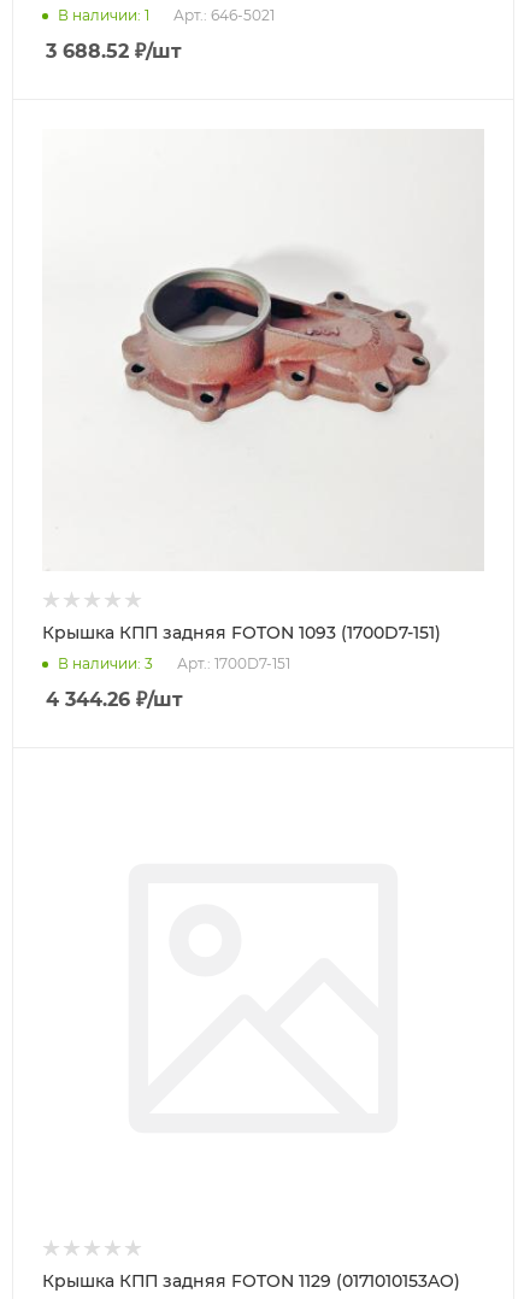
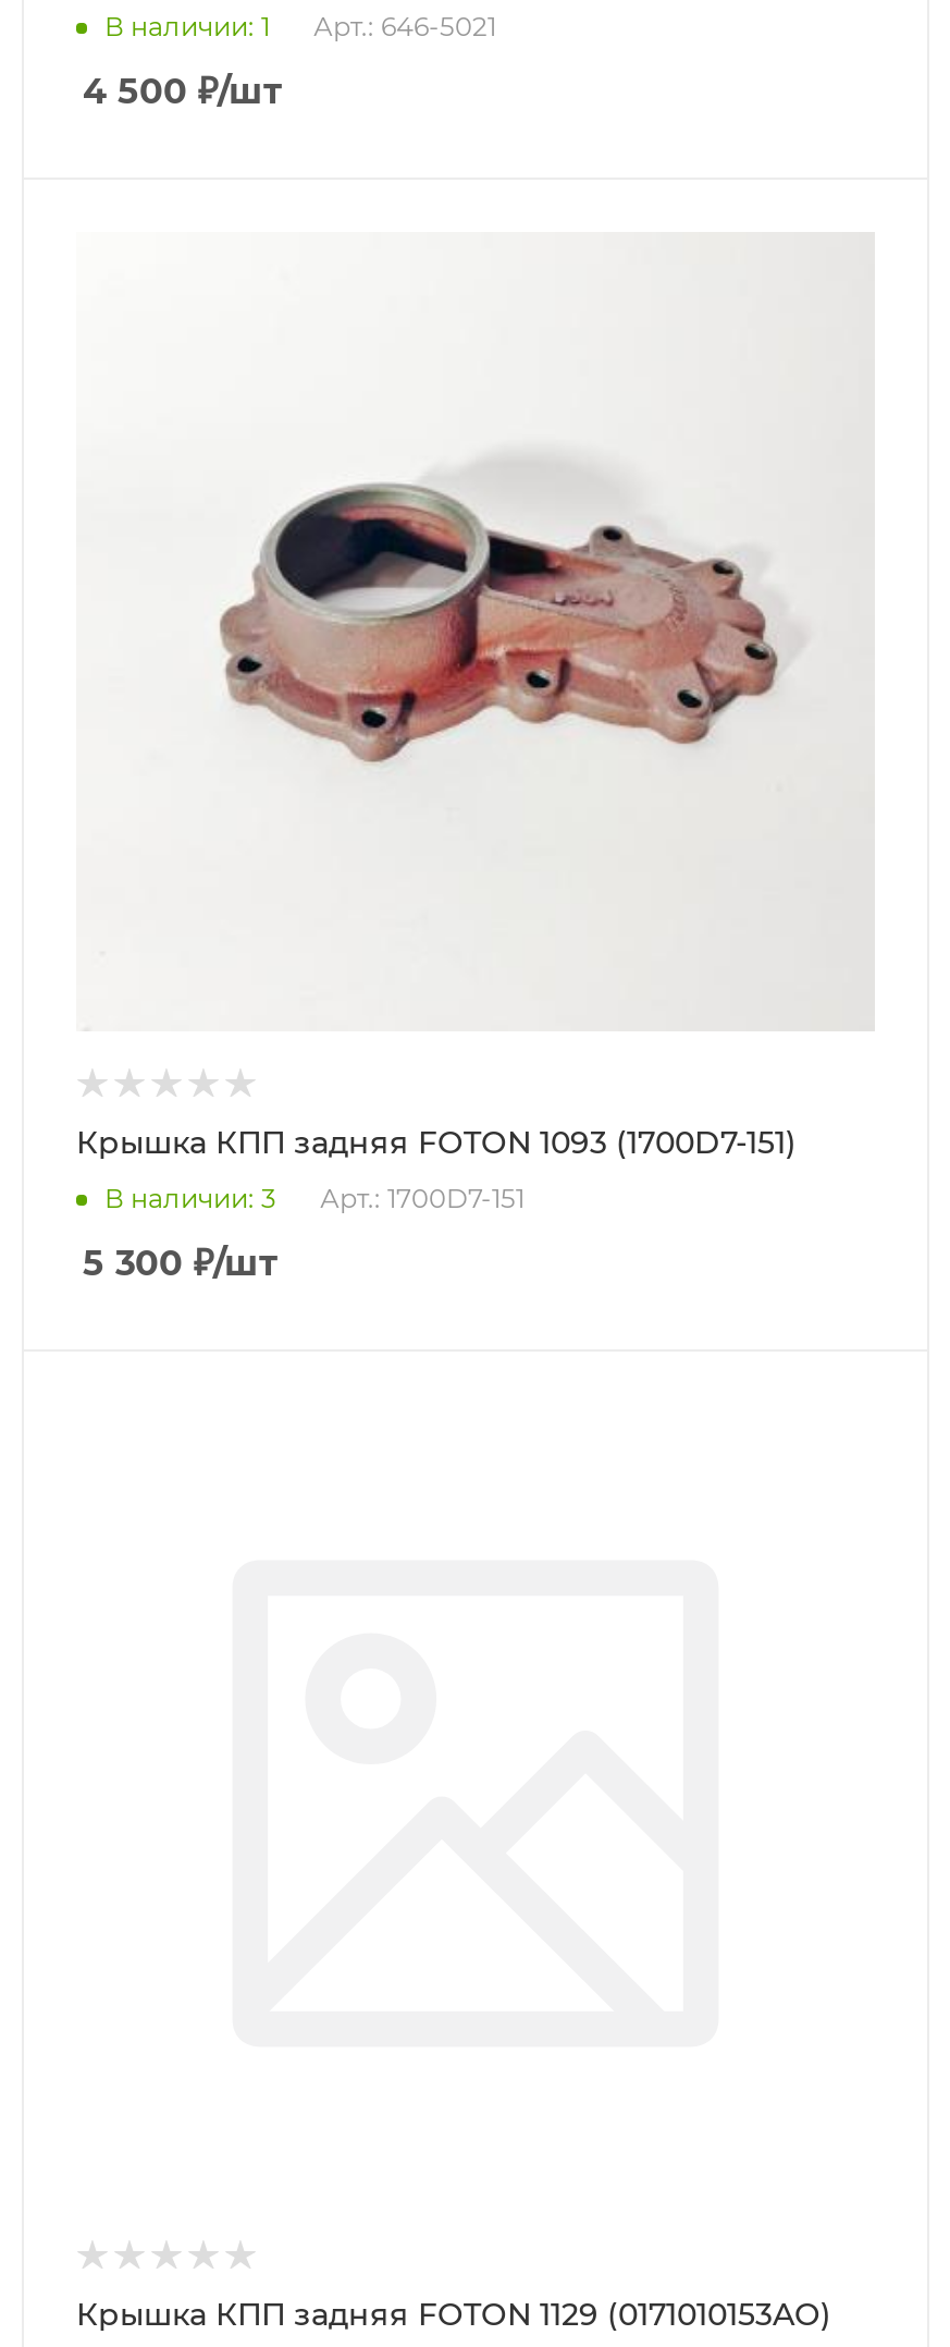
[46,40,182,63] 3 688.52 ₽/шт -> [83,71,283,112] 4 500 ₽/шт
[46,688,183,711] 4 344.26 ₽/шт -> [83,1243,279,1284] 5 300 ₽/шт

